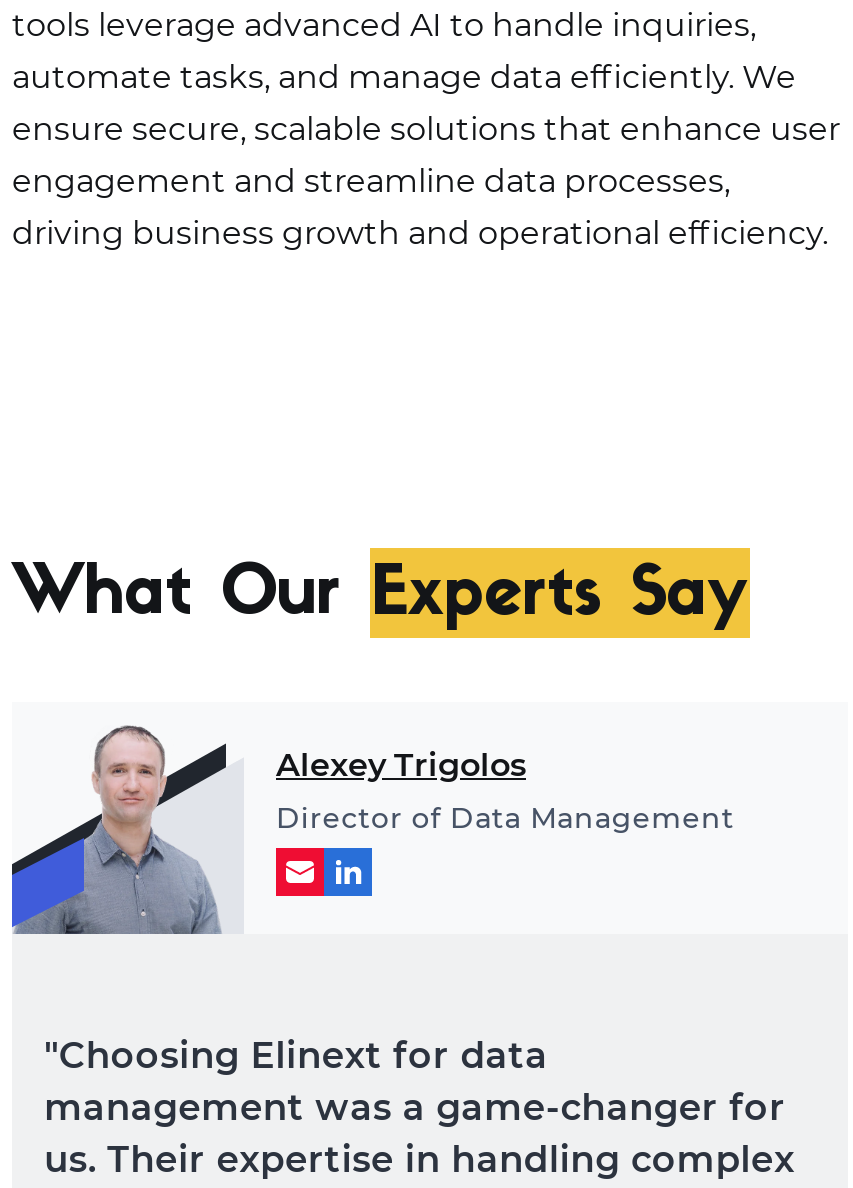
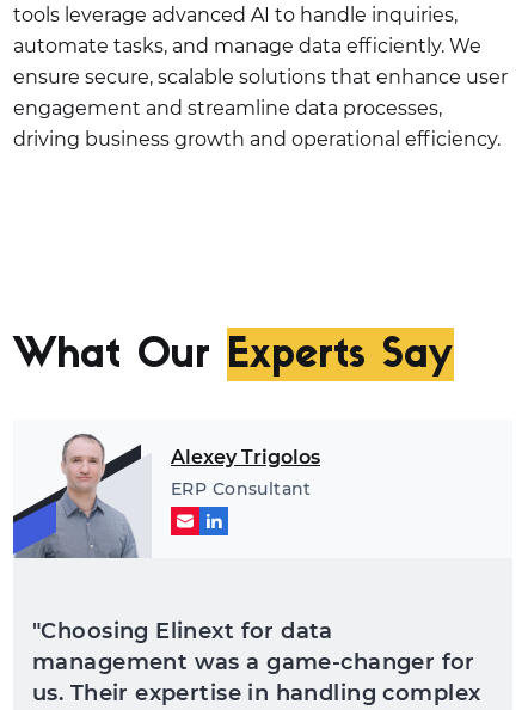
[276,799,735,835] Director of Data Management -> [171,478,312,499] ERP Consultant

